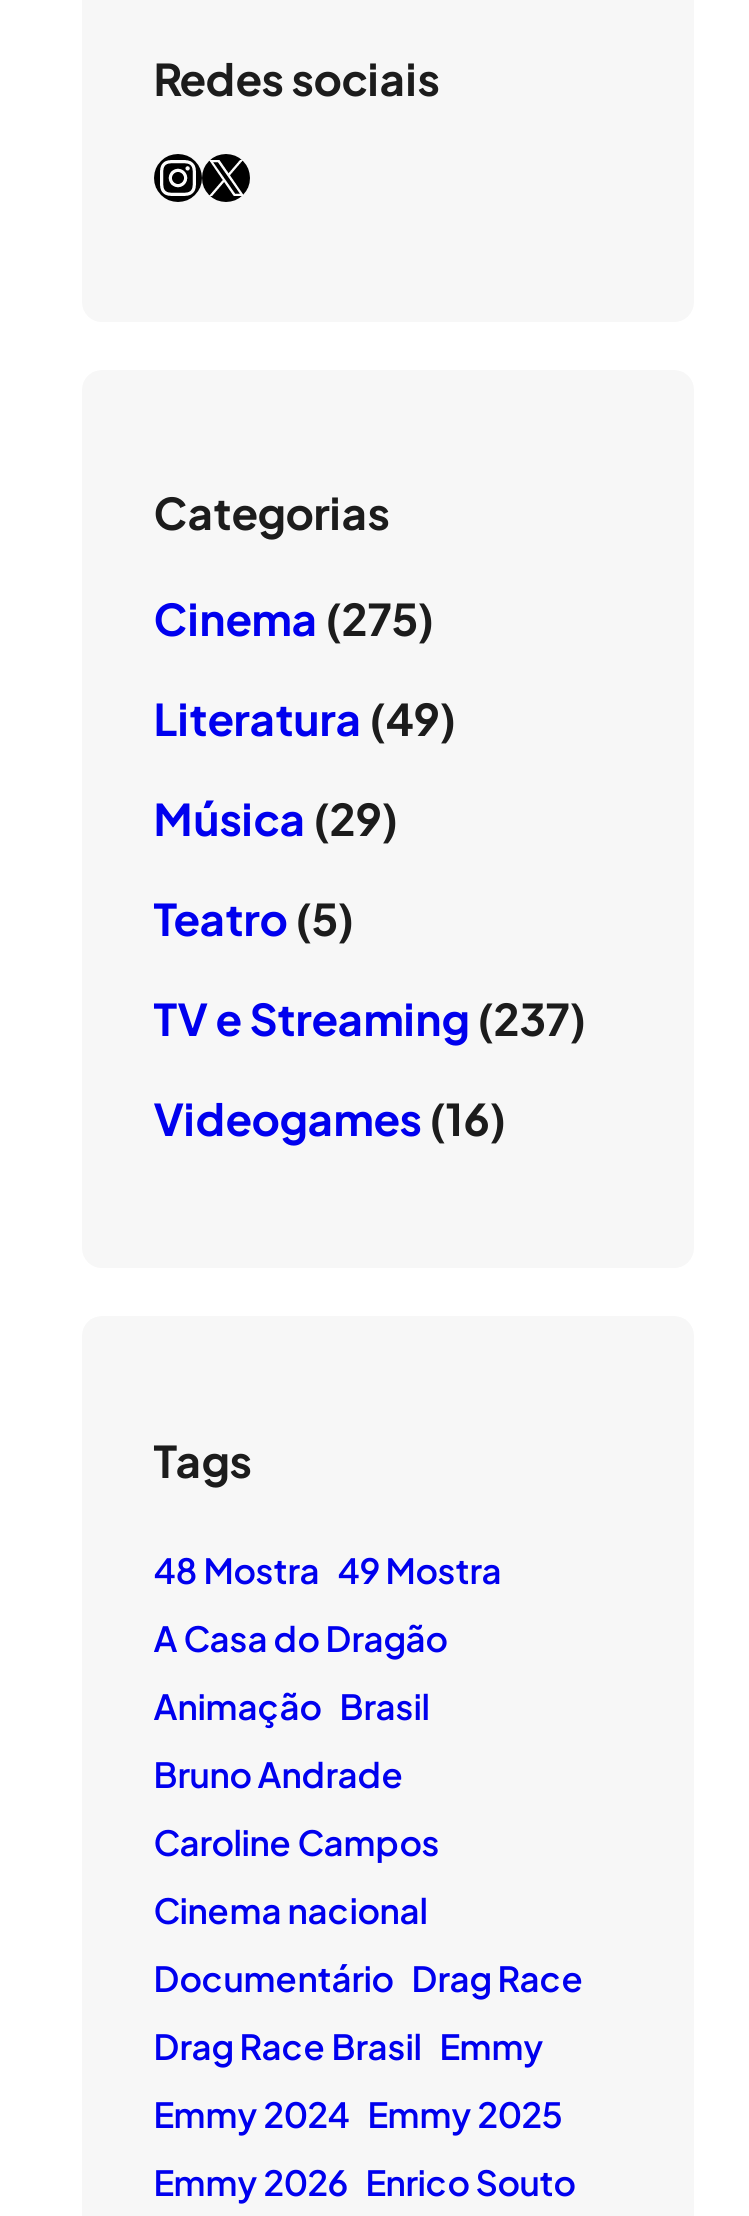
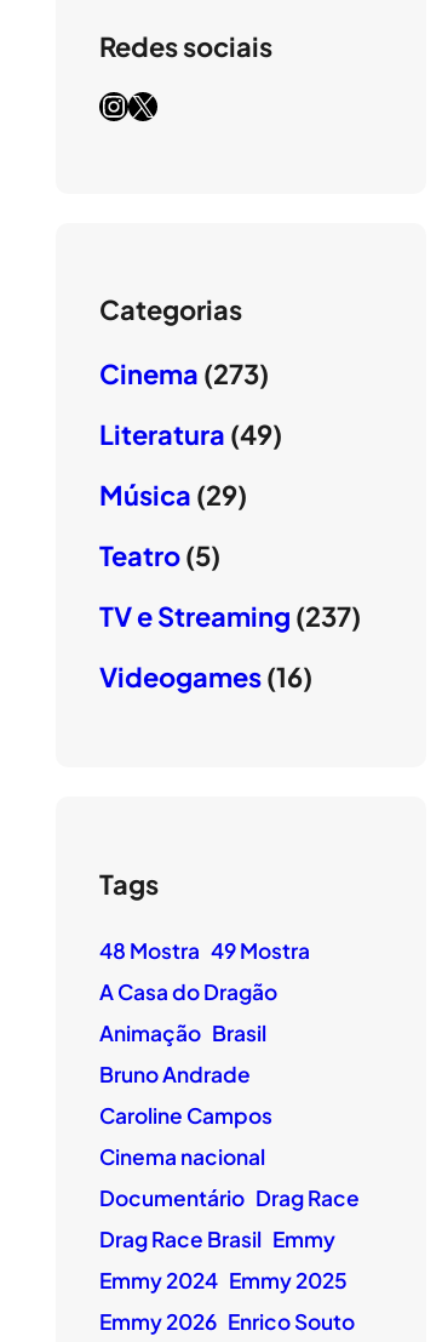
[153,590,433,646] Cinema (275) -> [99,357,268,391] Cinema (273)

